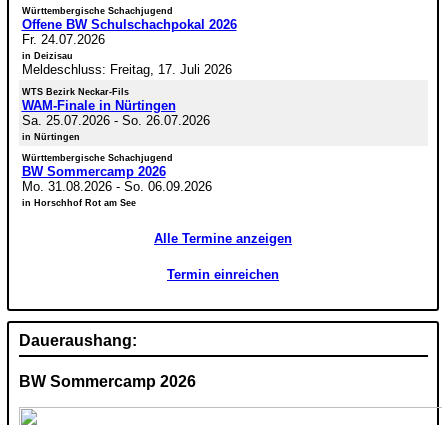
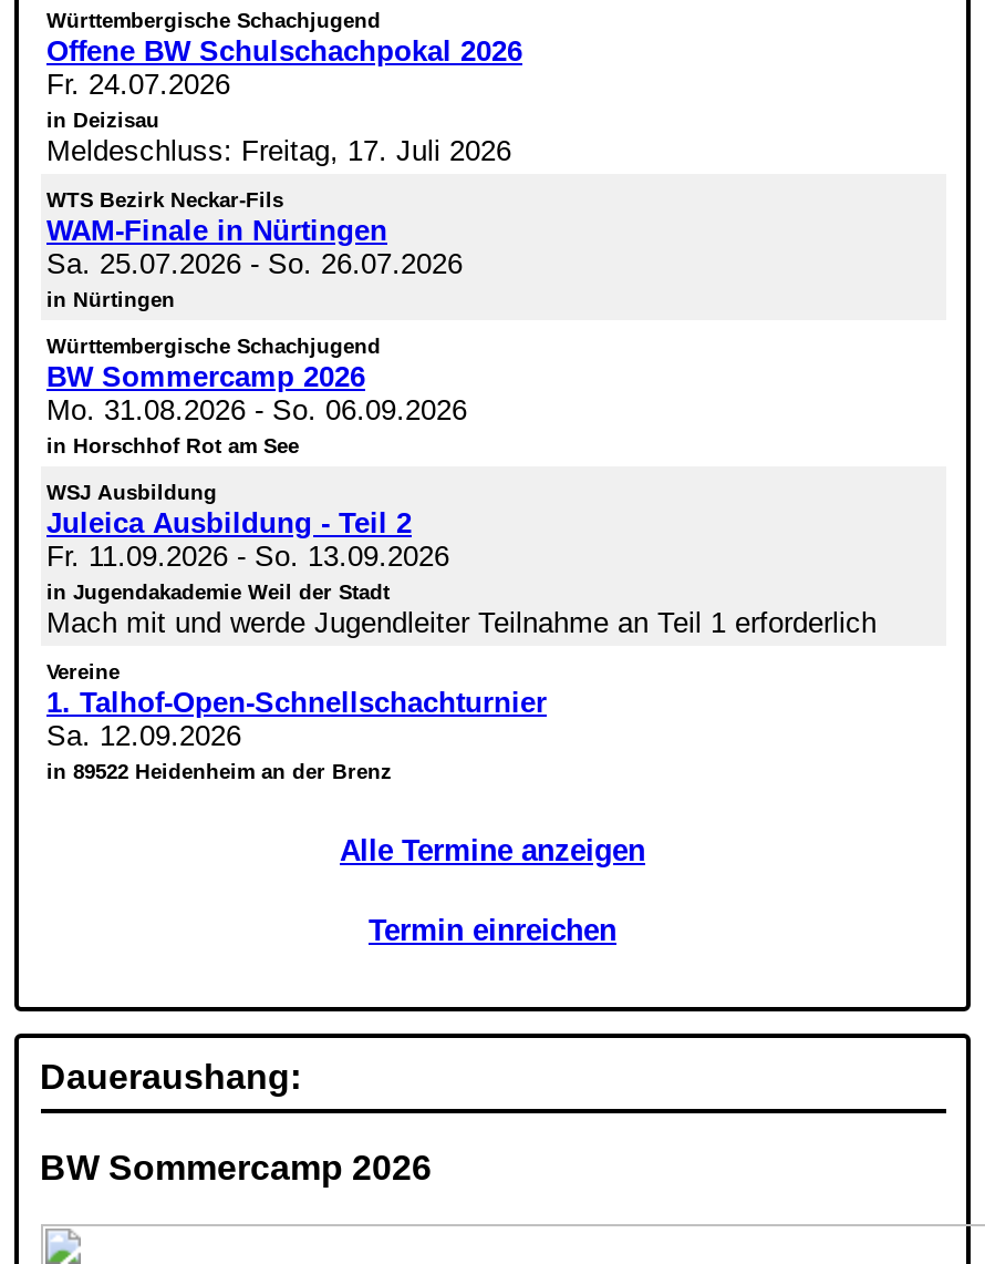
none -> [46,482,877,784] WSJ Ausbildung | Juleica Ausbildung - Teil 2 | Fr. 11.09.2026 - So. 13.09.2026 | in Jugendakademie Weil der Stadt | Mach mit und werde Jugendleiter Teilnahme an Teil 1 erforderlich | Vereine | 1. Talhof-Open-Schnellschachturnier | Sa. 12.09.2026 | in 89522 Heidenheim an der Brenz

